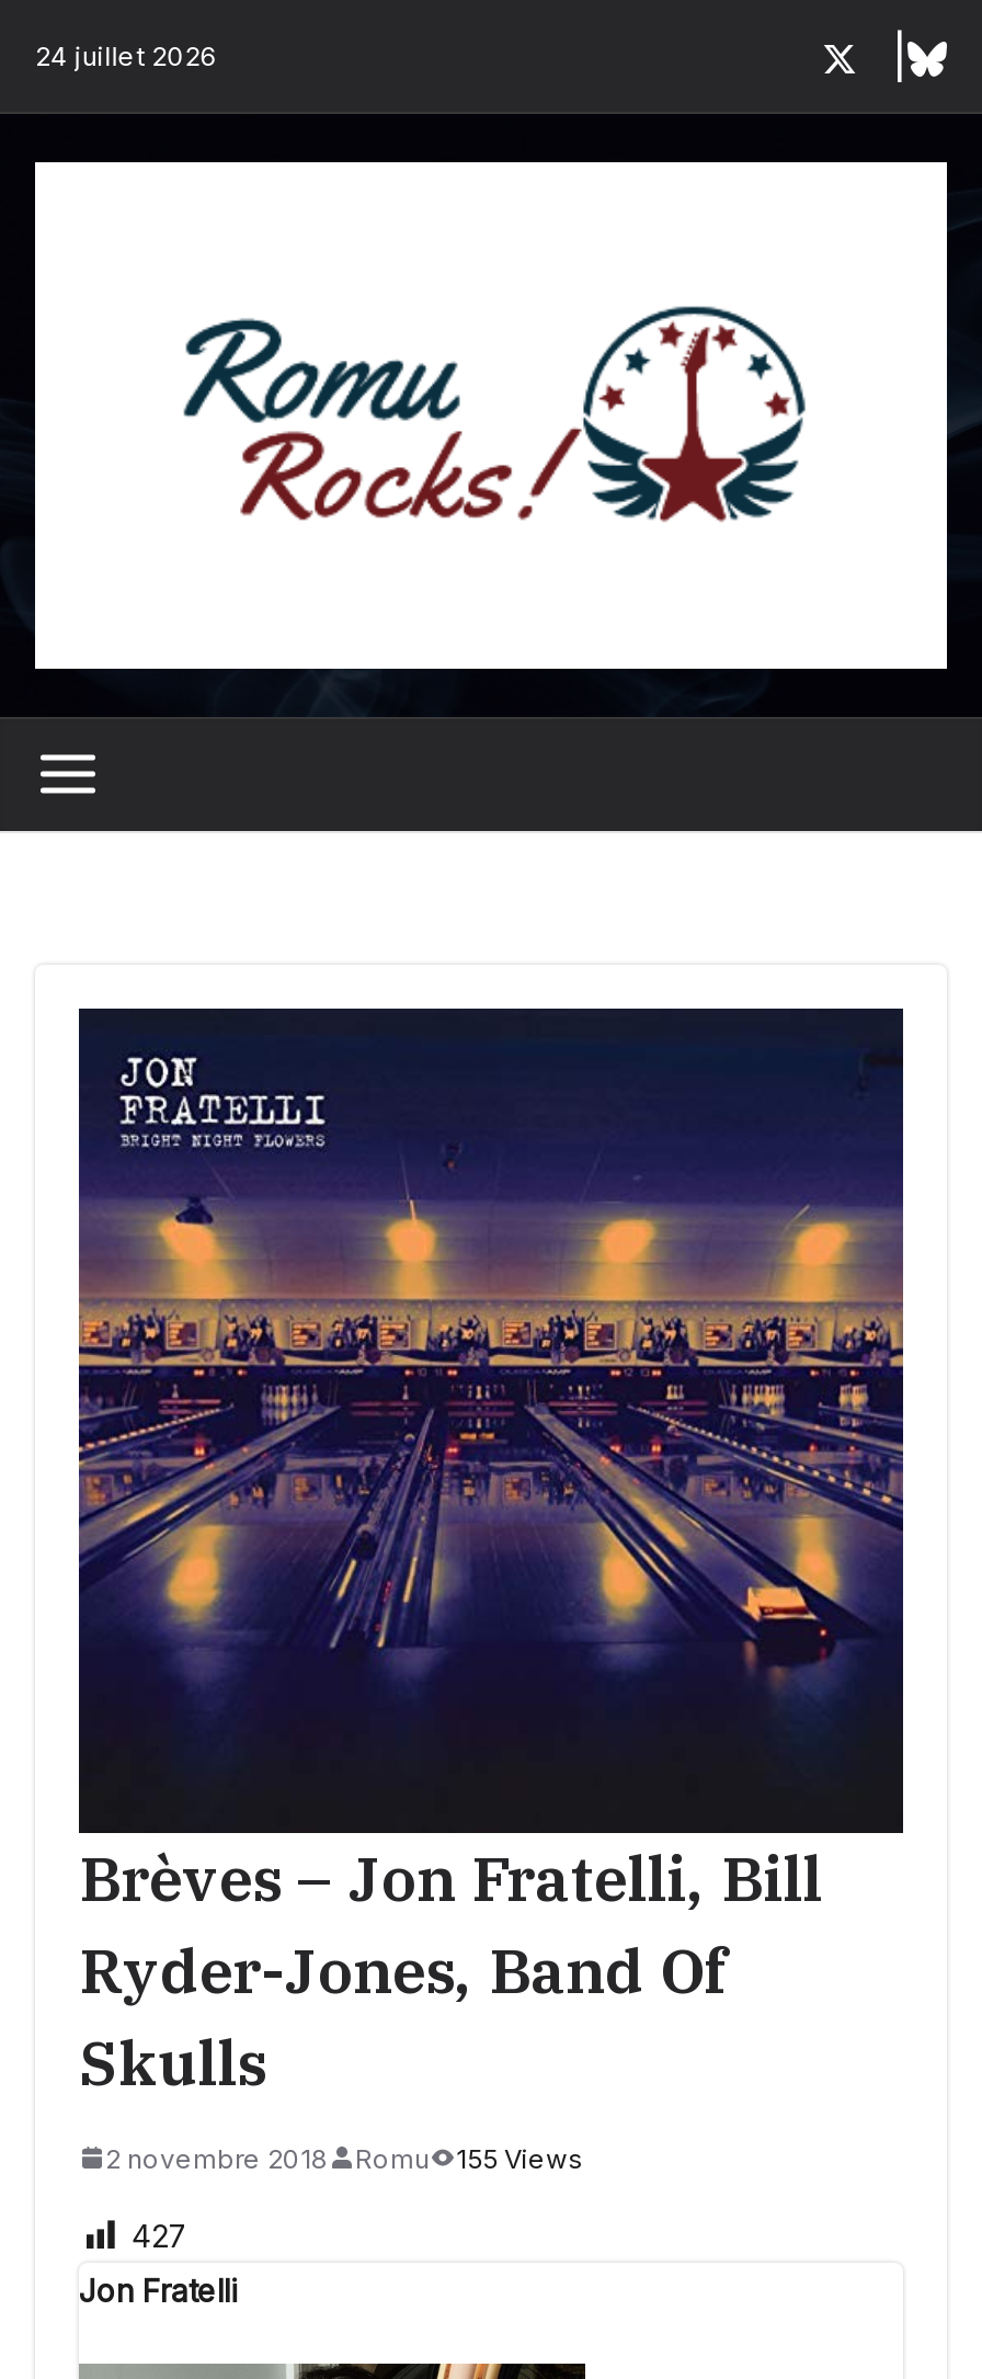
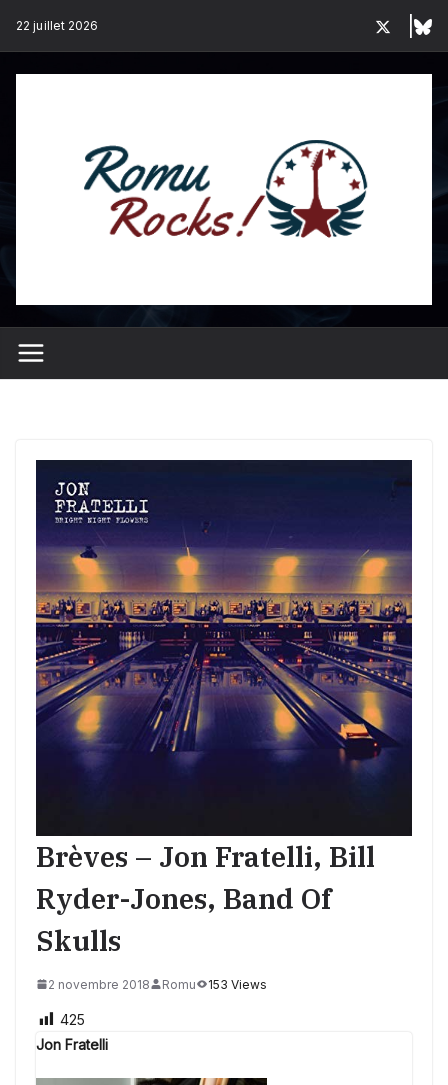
[35,39,218,72] 24 juillet 2026 -> [16,18,98,33] 22 juillet 2026
[105,2141,583,2174] 2 novembre 2018 Romu 155 Views -> [48,977,267,992] 2 novembre 2018 Romu 153 Views
[132,2216,189,2253] 427 -> [60,1011,85,1028] 425

